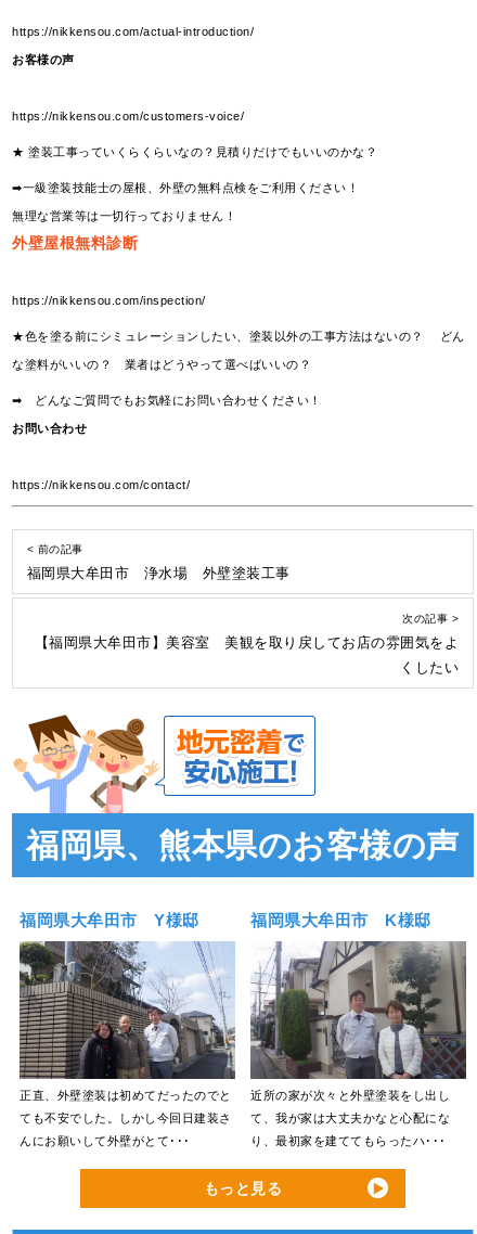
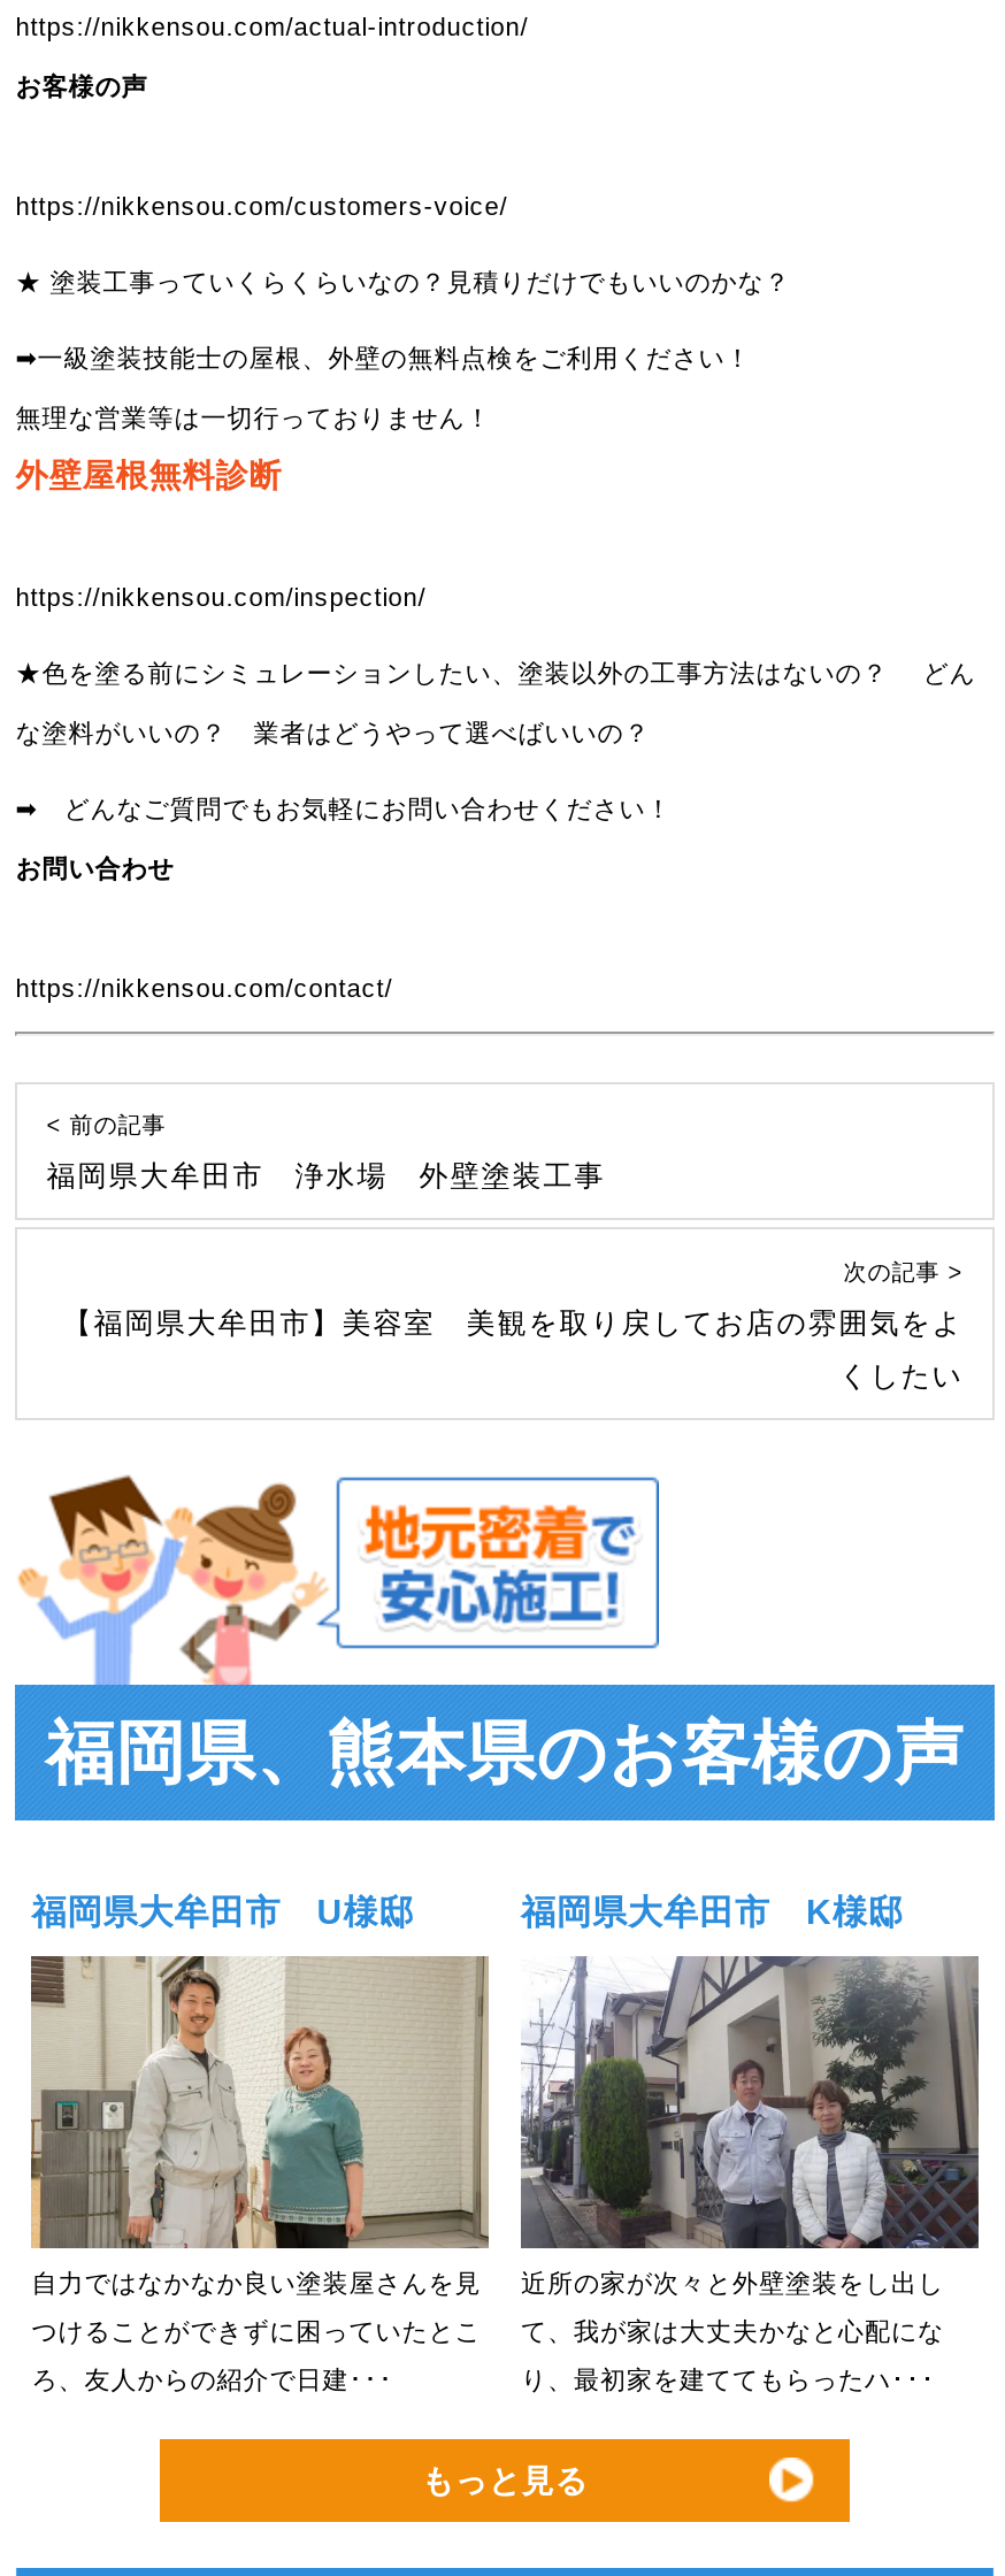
[20,911,199,929] 福岡県大牟田市 Y様邸 -> [32,1892,414,1931] 福岡県大牟田市 U様邸
[18,941,234,1102] [image] | 正直、外壁塗装は初めてだったのでと -> [31,1954,489,2297] [image] | 自力ではなかなか良い塗装屋さんを見
[20,1112,232,1125] ても不安でした。しかし今回日建装さ -> [32,2318,481,2346] つけることができずに困っていたとこ
[20,1135,190,1148] んにお願いして外壁がとて･･･ -> [32,2366,394,2394] ろ、友人からの紹介で日建･･･

